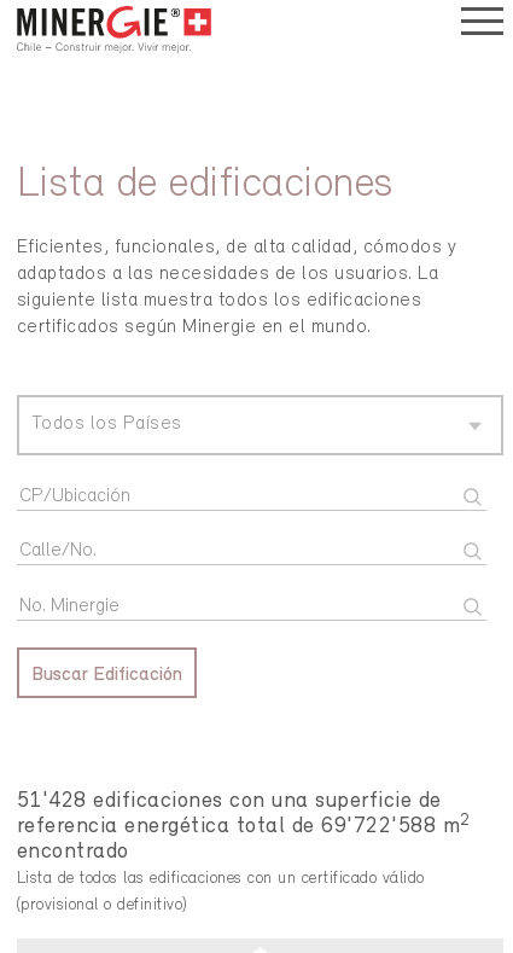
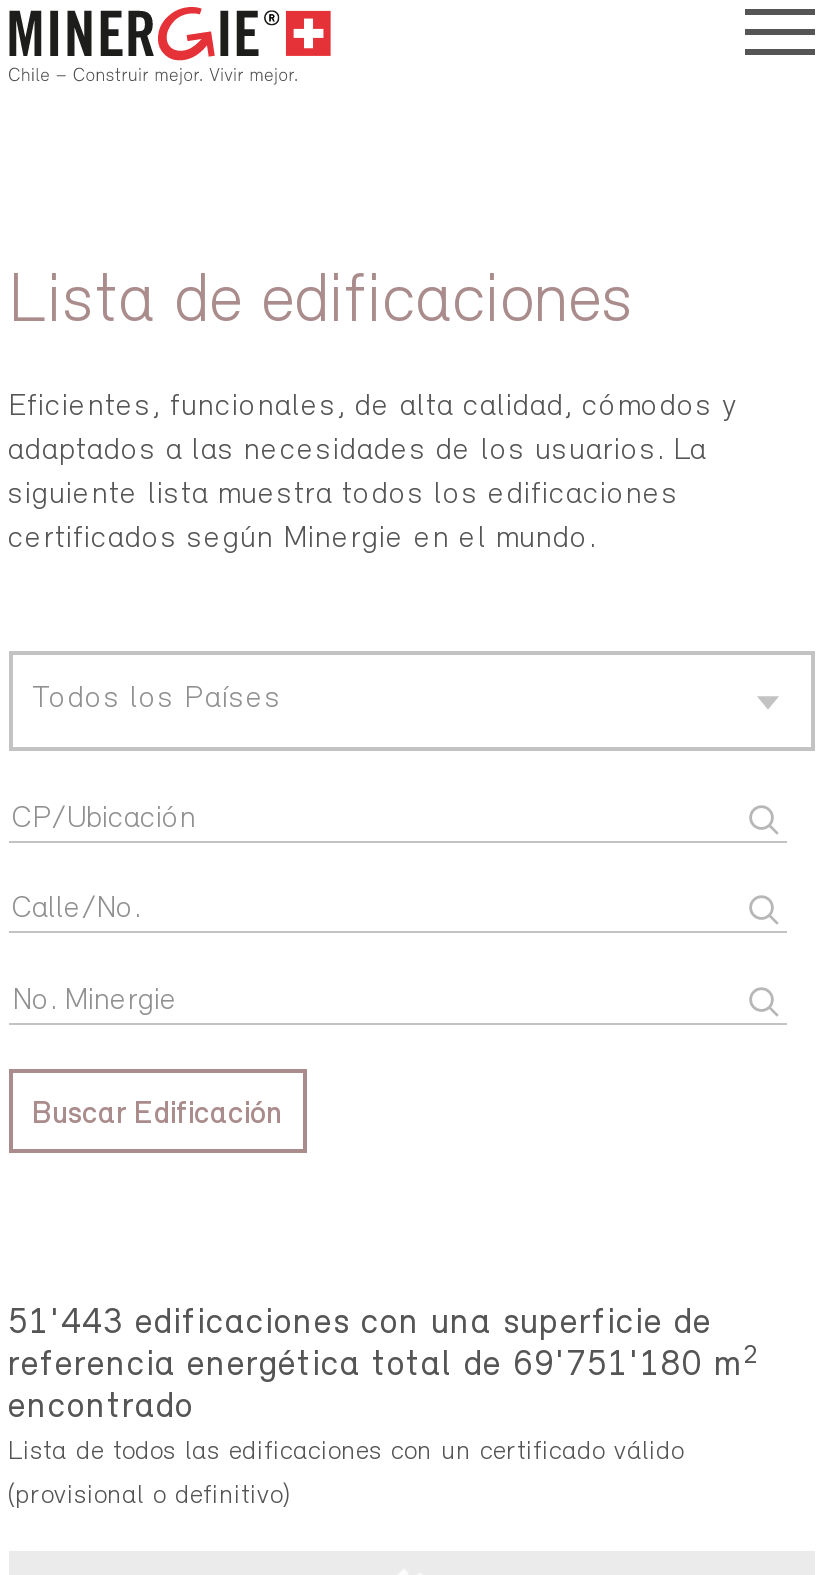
[16,790,441,813] 51'428 edificaciones con una superficie de -> [8,1306,712,1344] 51'443 edificaciones con una superficie de
[16,812,469,839] referencia energética total de 69'722'588 m2 -> [8,1342,758,1386] referencia energética total de 69'751'180 m2

